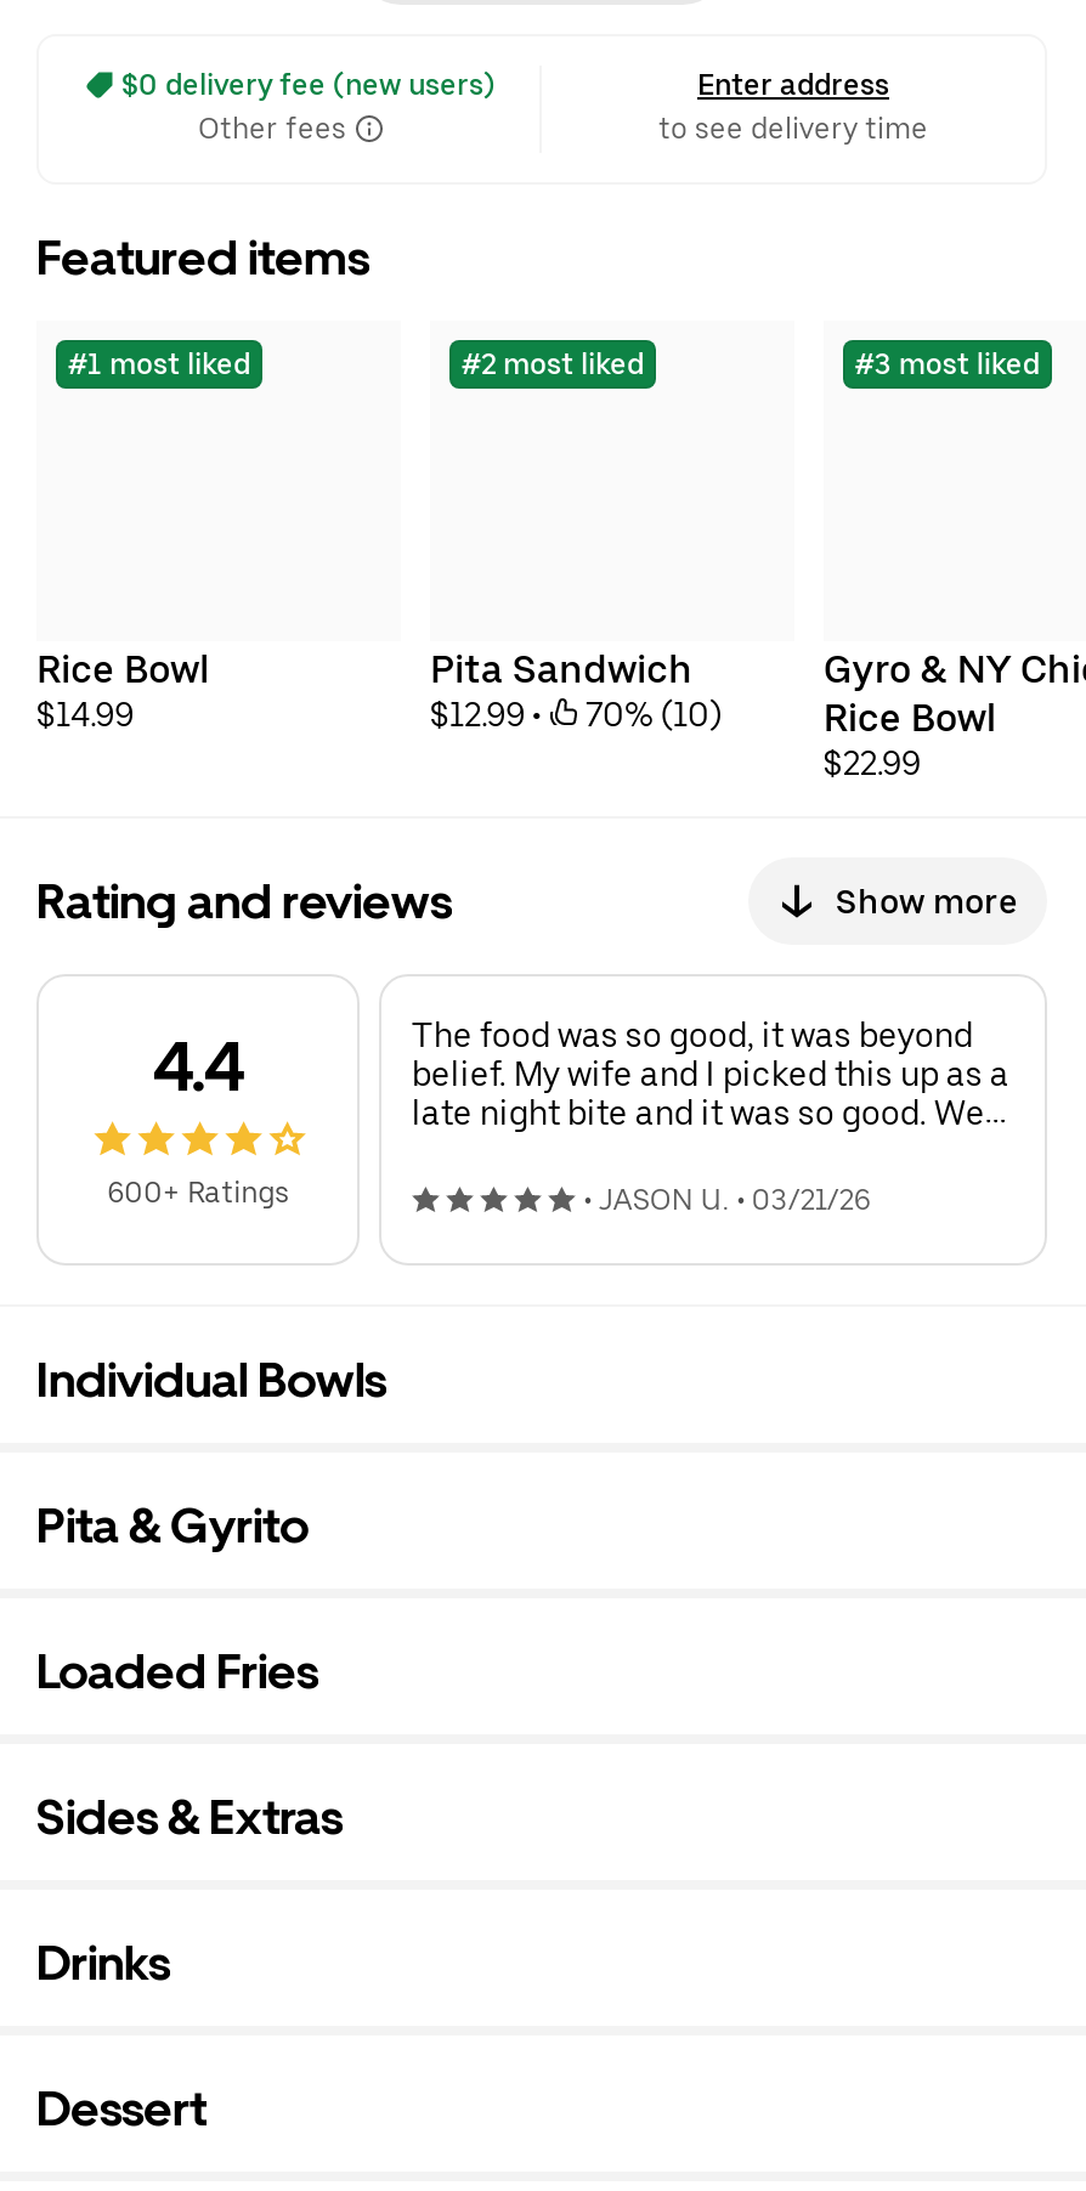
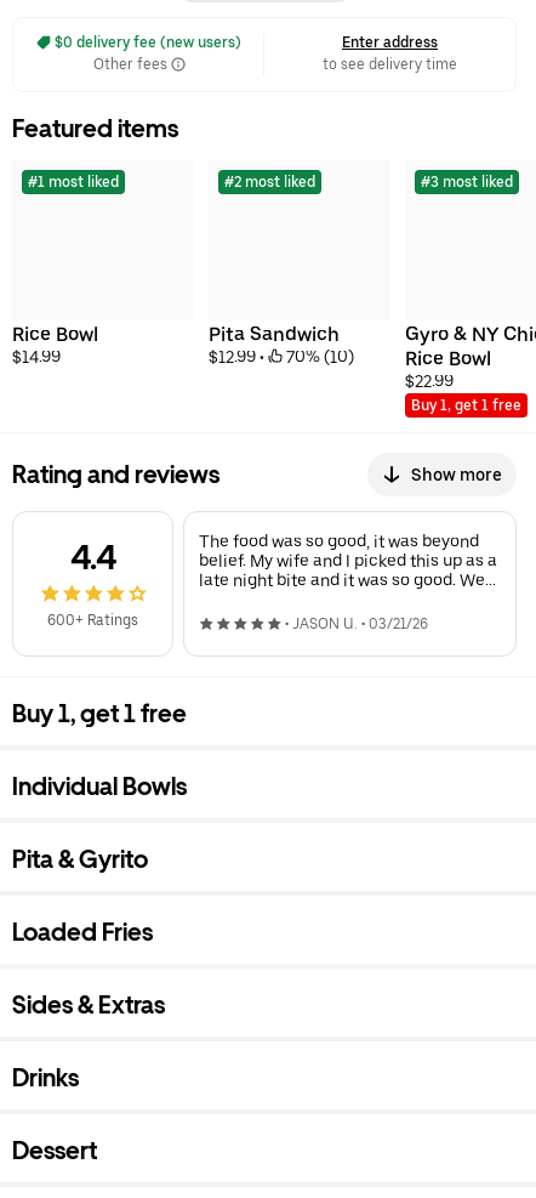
none -> [411,396,521,413] Buy 1, get 1 free
none -> [12,699,187,728] Buy 1, get 1 free

